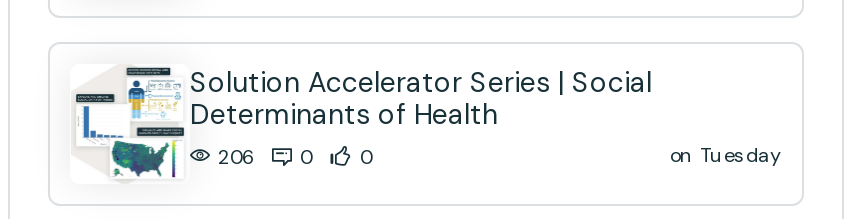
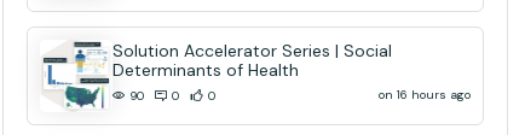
[218,143,254,169] 206 -> [129,88,144,103] 90
[670,142,782,168] on Tuesday -> [379,87,471,103] on 16 hours ago

